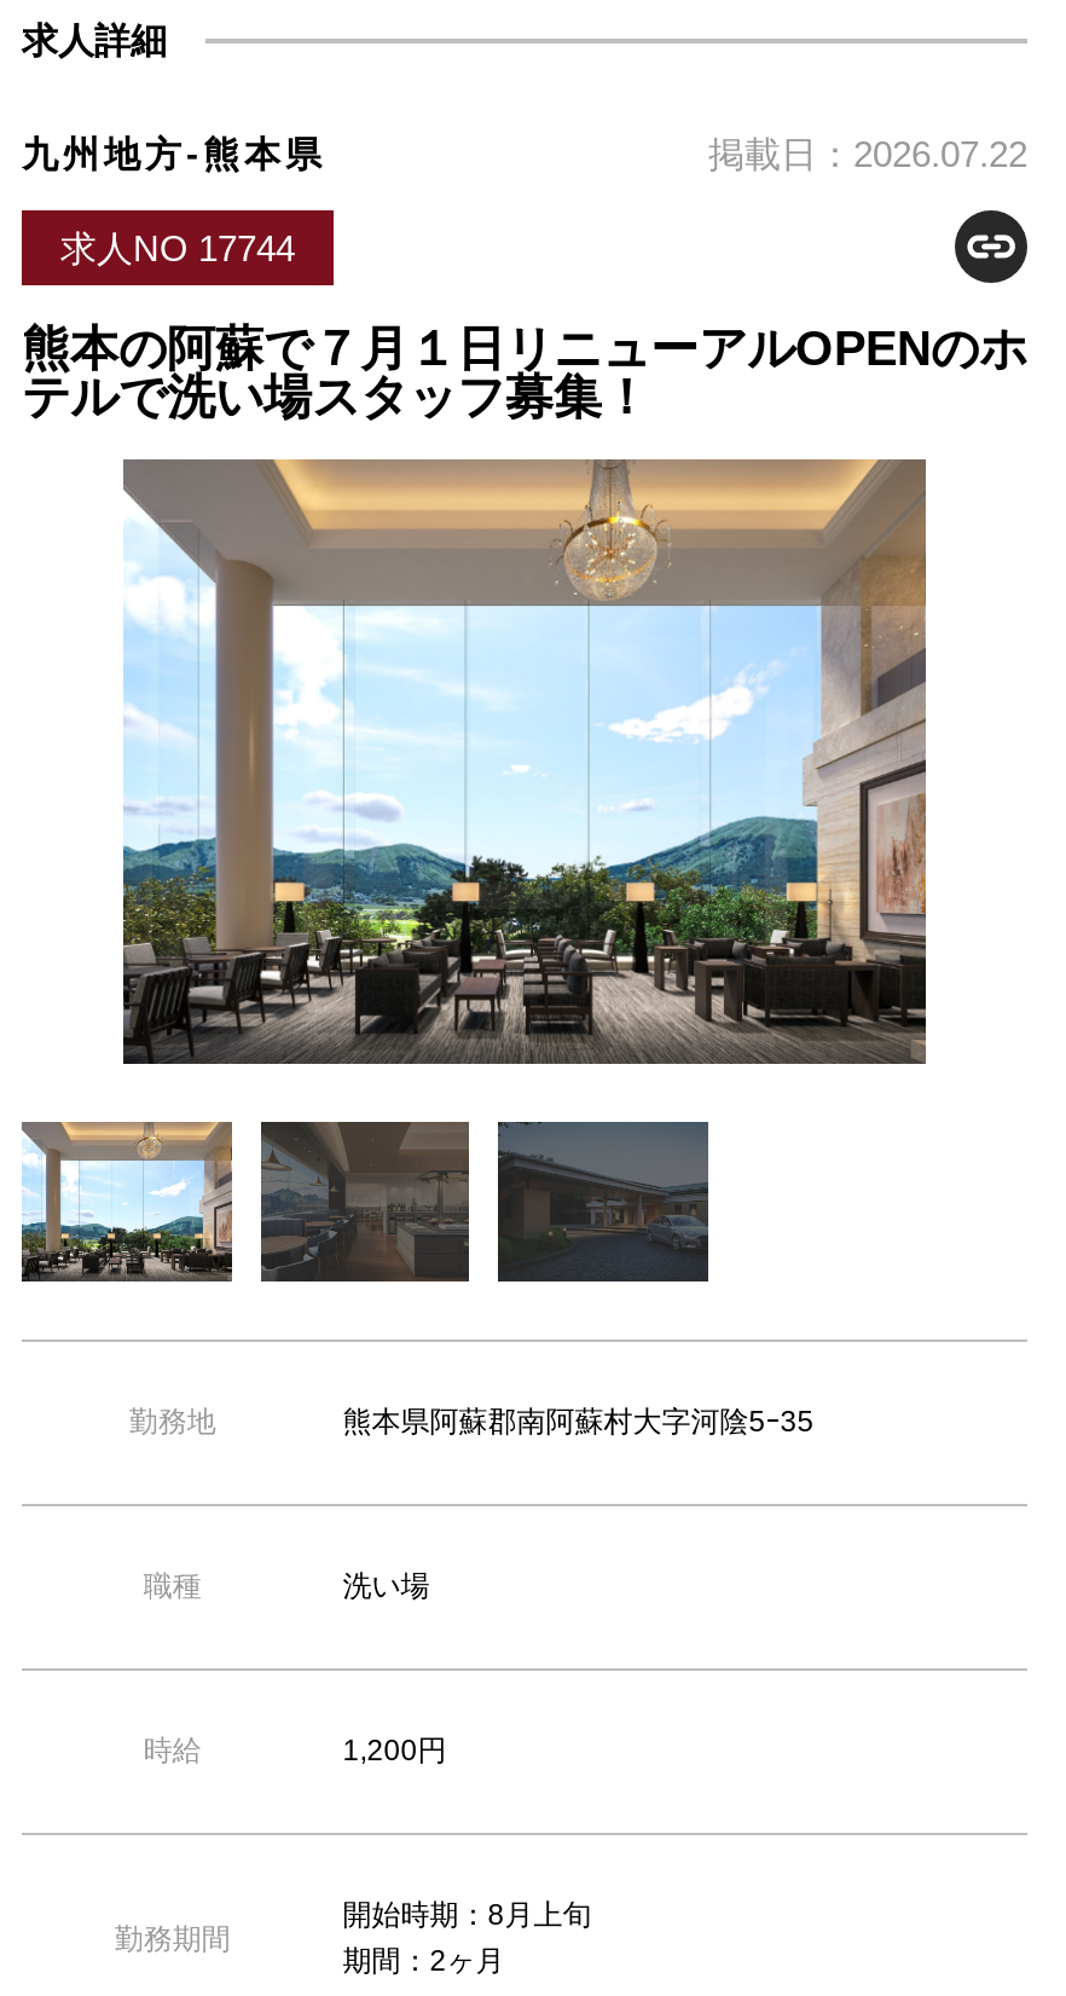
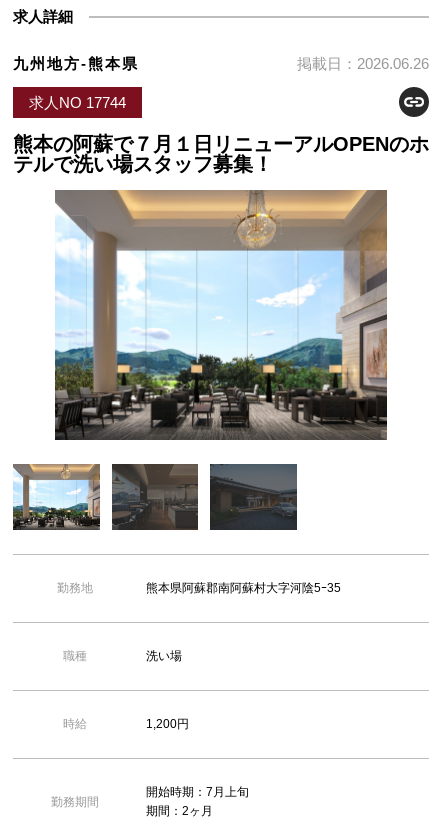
[708,133,1027,174] 掲載日：2026.07.22 -> [297,55,429,72] 掲載日：2026.06.26
[343,1897,592,1931] 開始時期：8月上旬 -> [146,785,249,799] 開始時期：7月上旬

